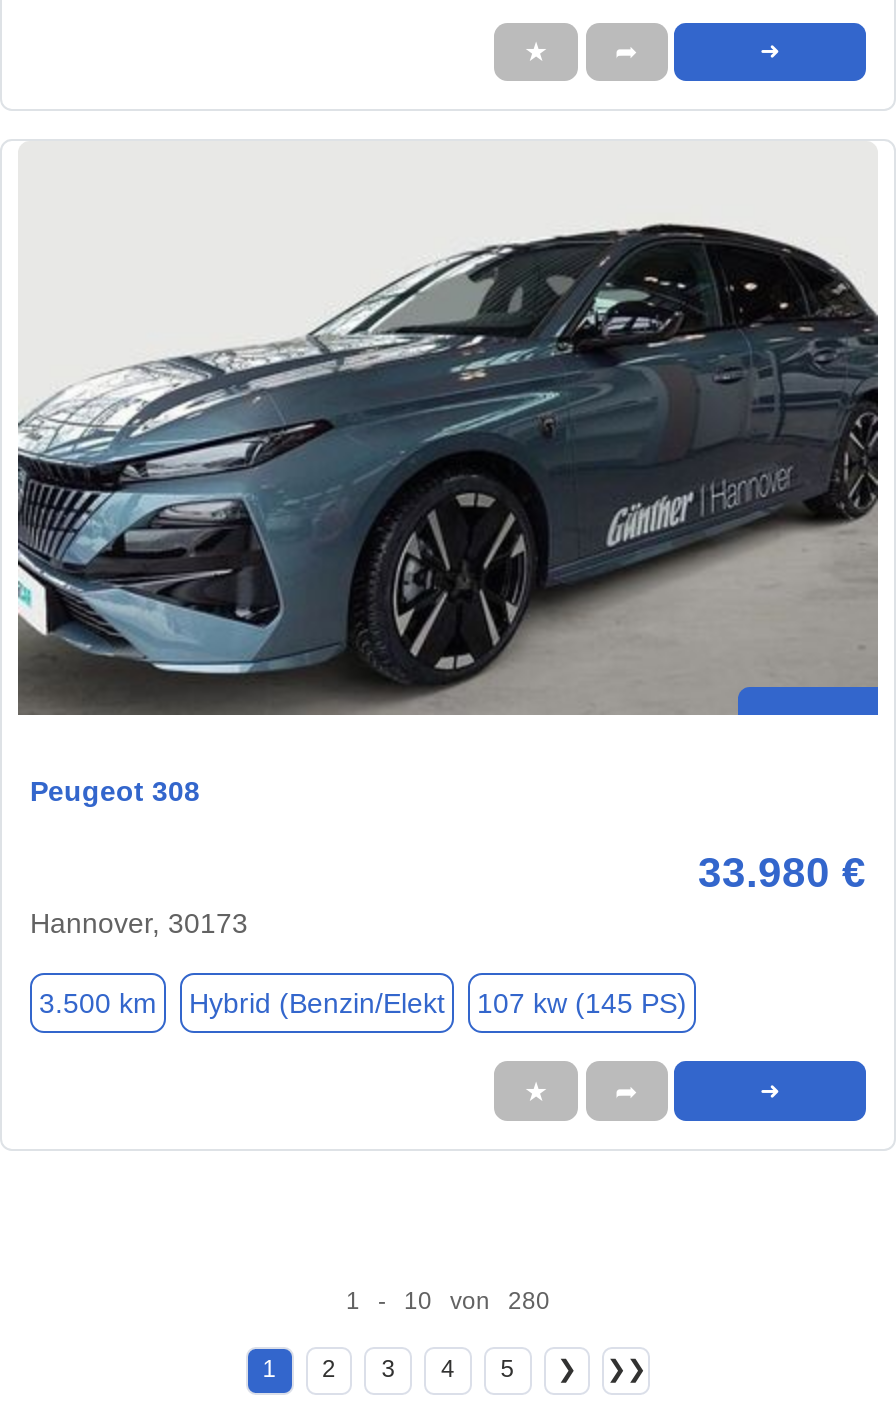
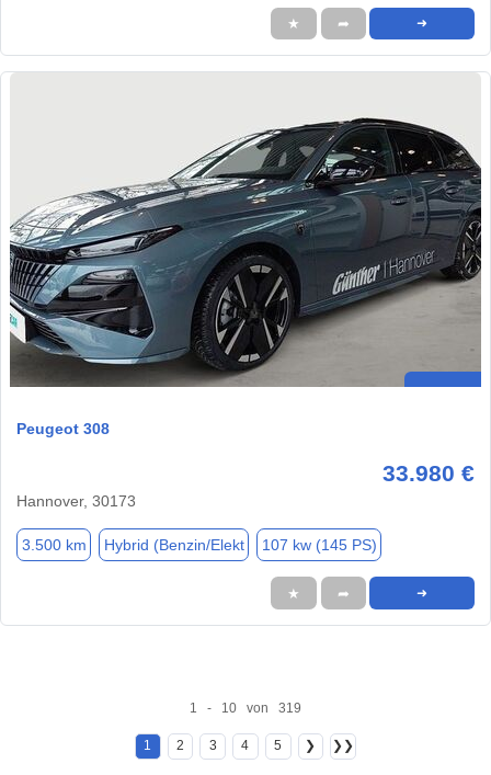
[346,1287,550,1315] 1 - 10 von 280 -> [190,700,301,716] 1 - 10 von 319

